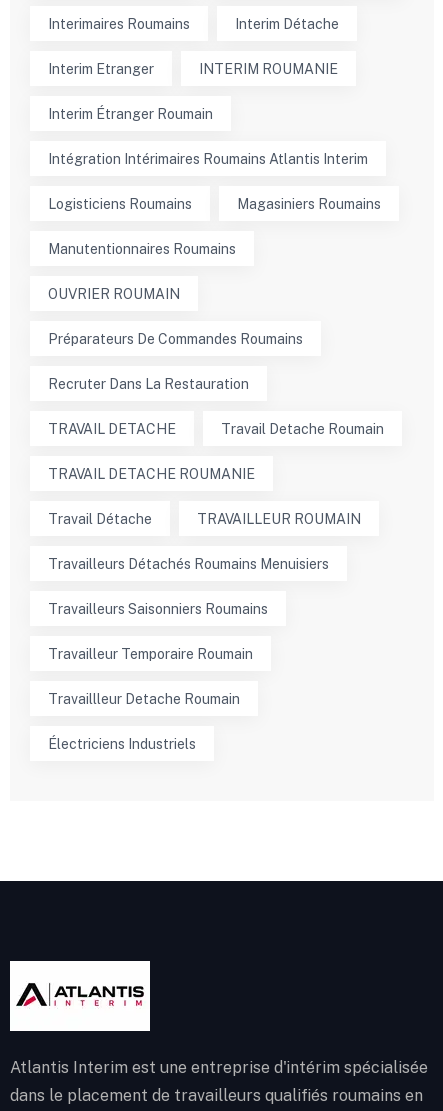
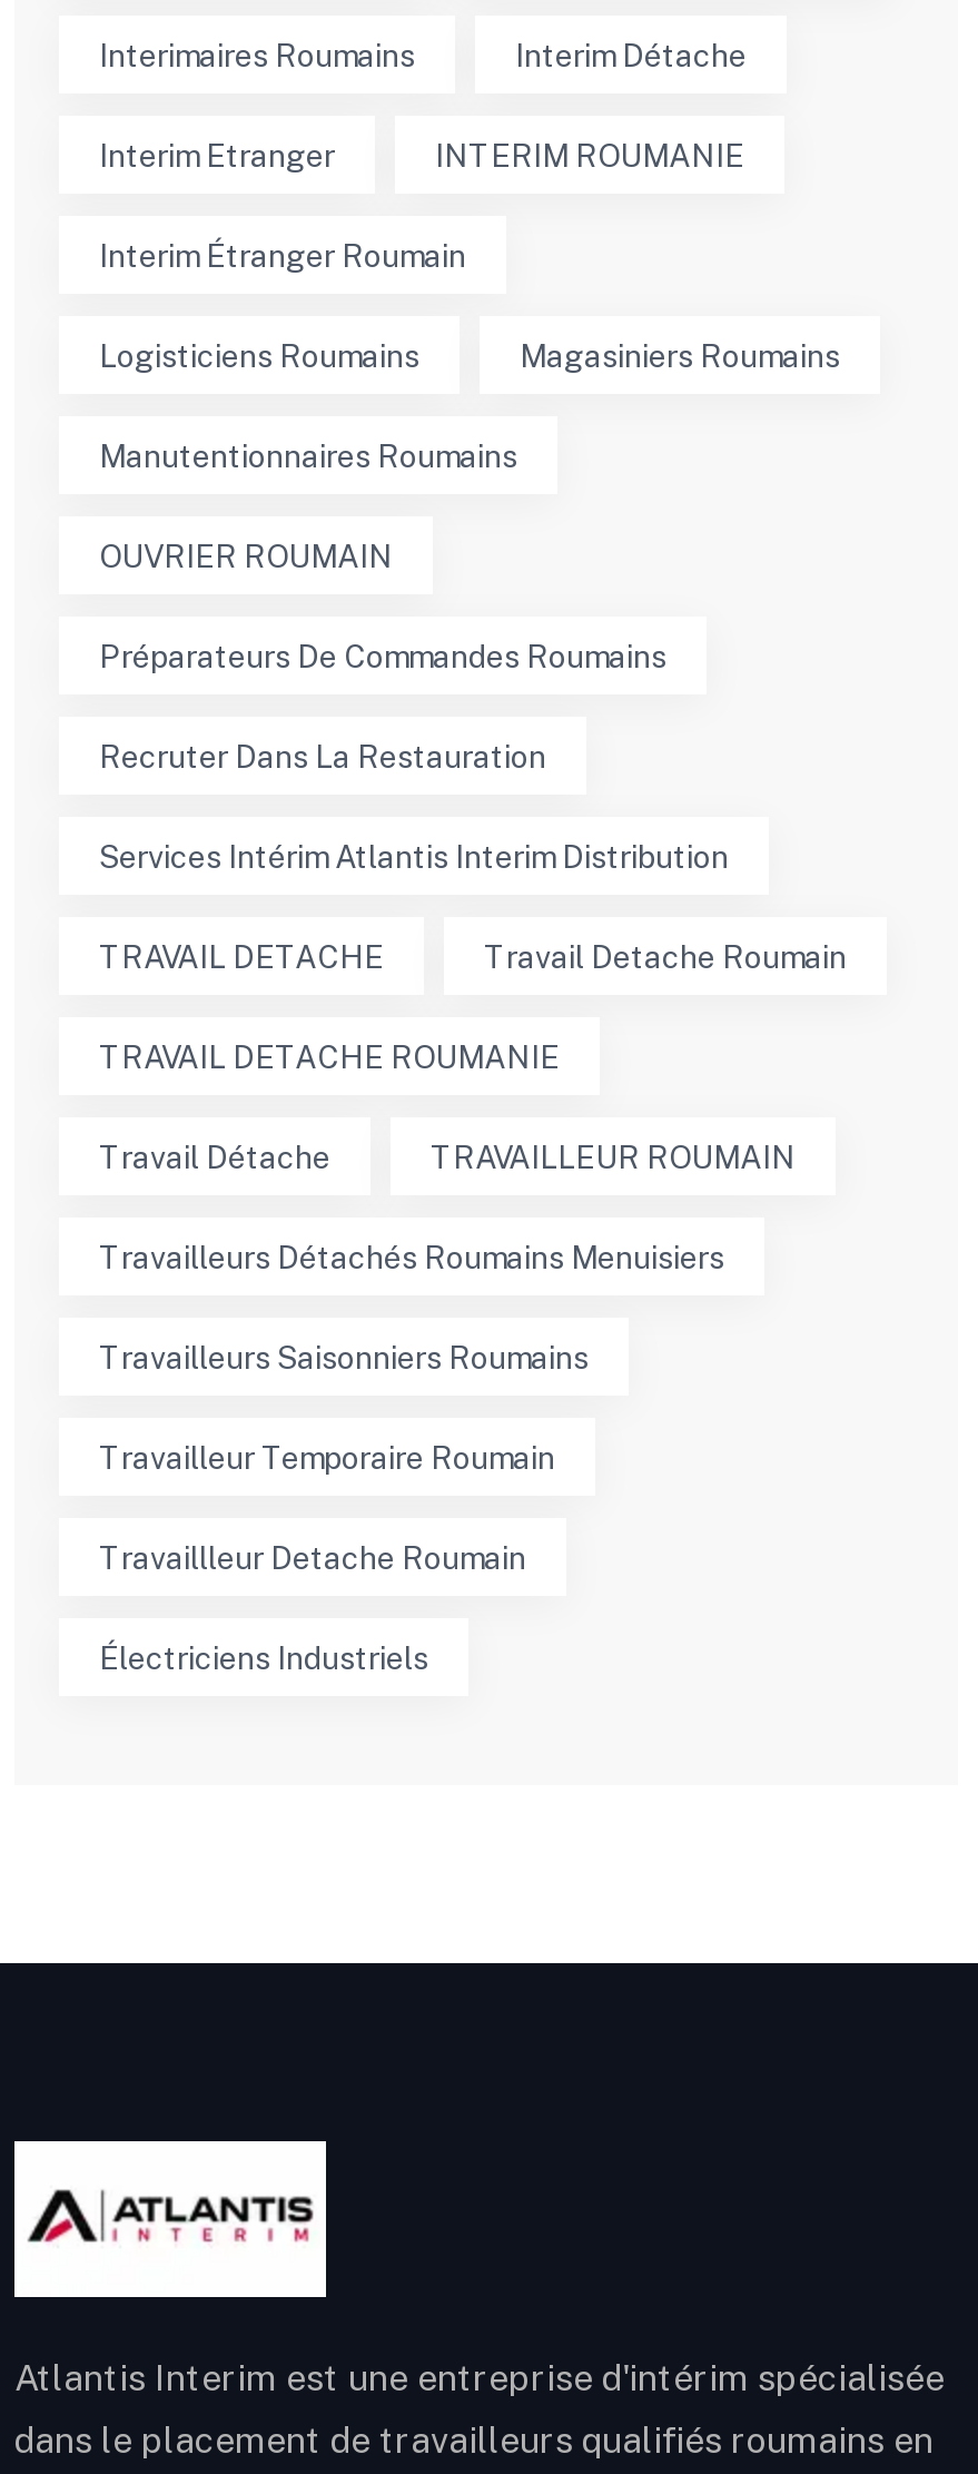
[48,151,368,167] Intégration Intérimaires Roumains Atlantis Interim -> none
moved [48,196,381,392] -> [99,338,840,774]: Logisticiens Roumains | Magasiniers Roumains | Manutentionnaires Roumains | OUVRIER ROUMAIN | Préparateurs De Commandes Roumains | Recruter Dans La Restauration
none -> [99,839,729,874] Services Intérim Atlantis Interim Distribution

